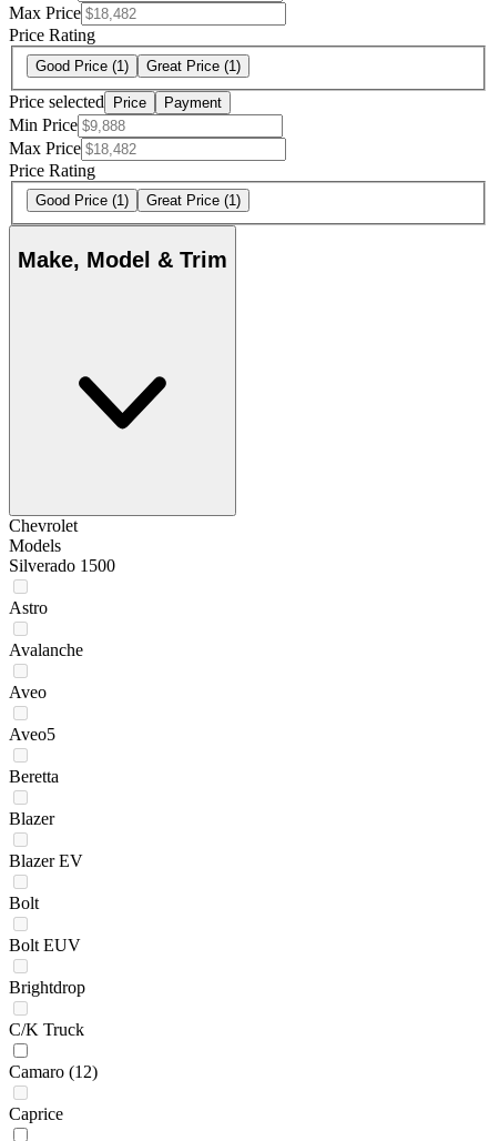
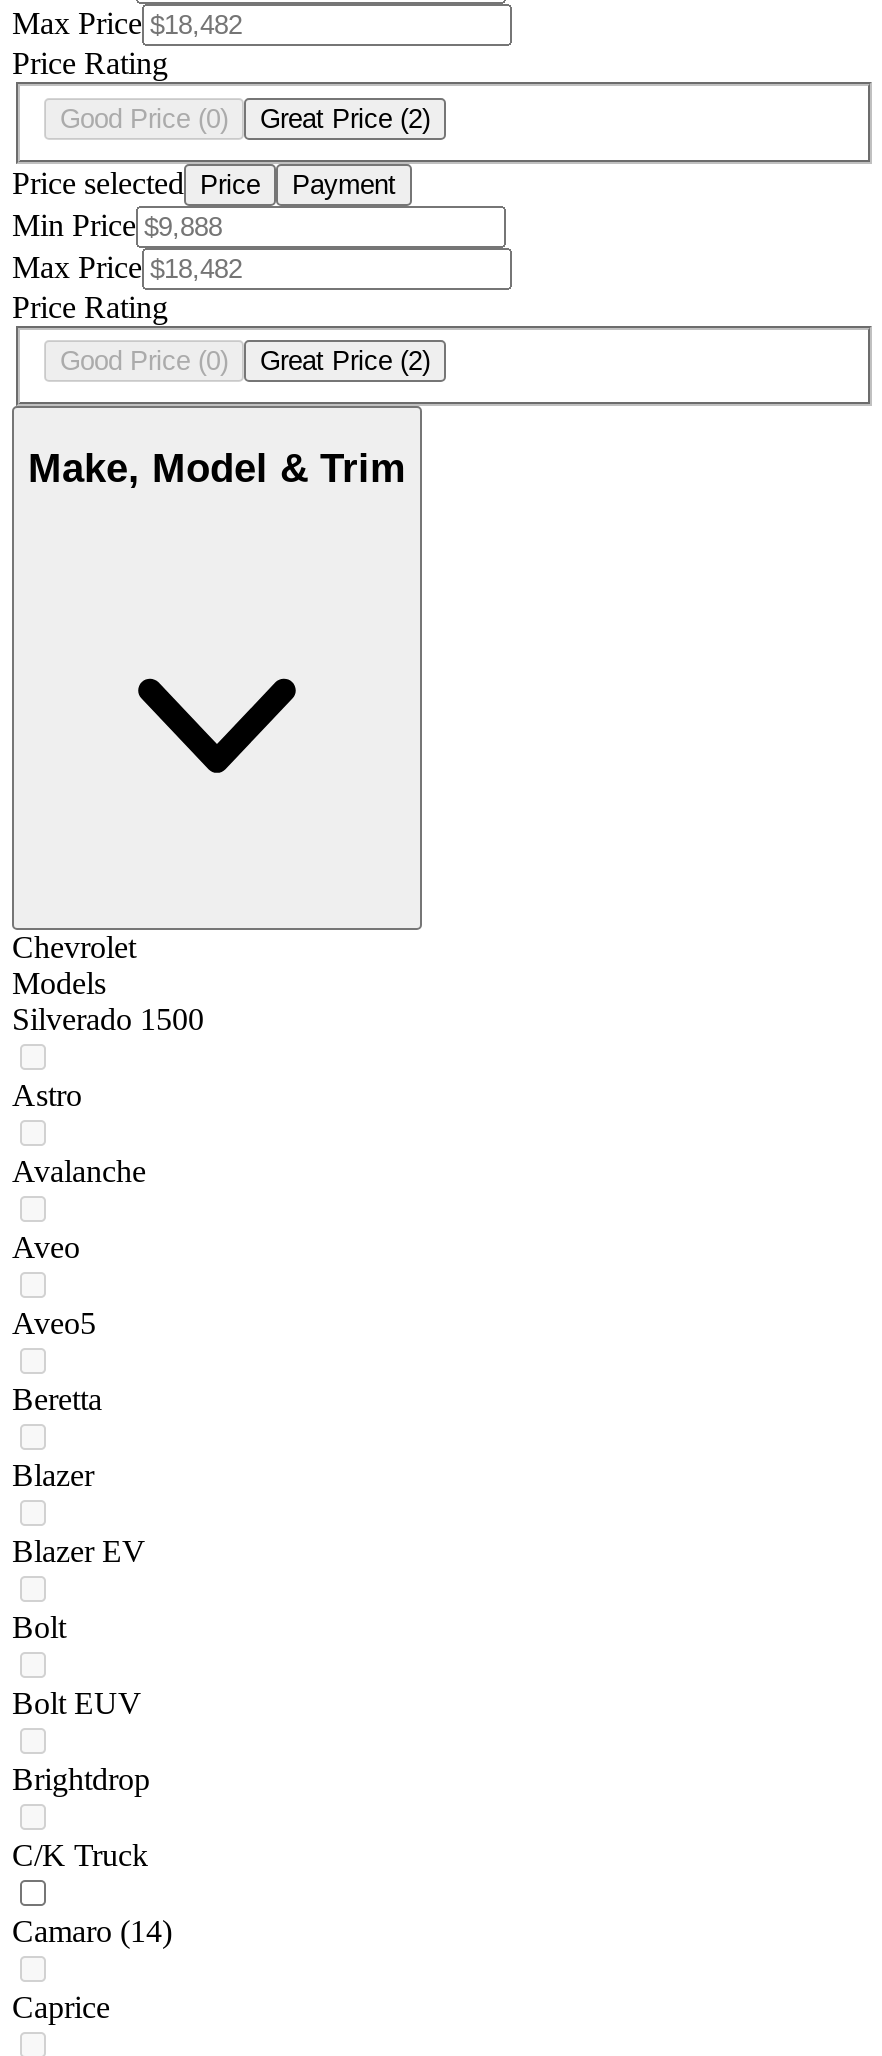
[35,57,129,74] Good Price (1) -> [60,104,228,134] Good Price (0)
[146,57,241,74] Great Price (1) -> [260,104,430,134] Great Price (2)
[35,192,129,209] Good Price (1) -> [60,347,228,377] Good Price (0)
[146,192,241,209] Great Price (1) -> [260,347,430,377] Great Price (2)
[9,1063,98,1082] Camaro (12) -> [12,1915,172,1949] Camaro (14)

